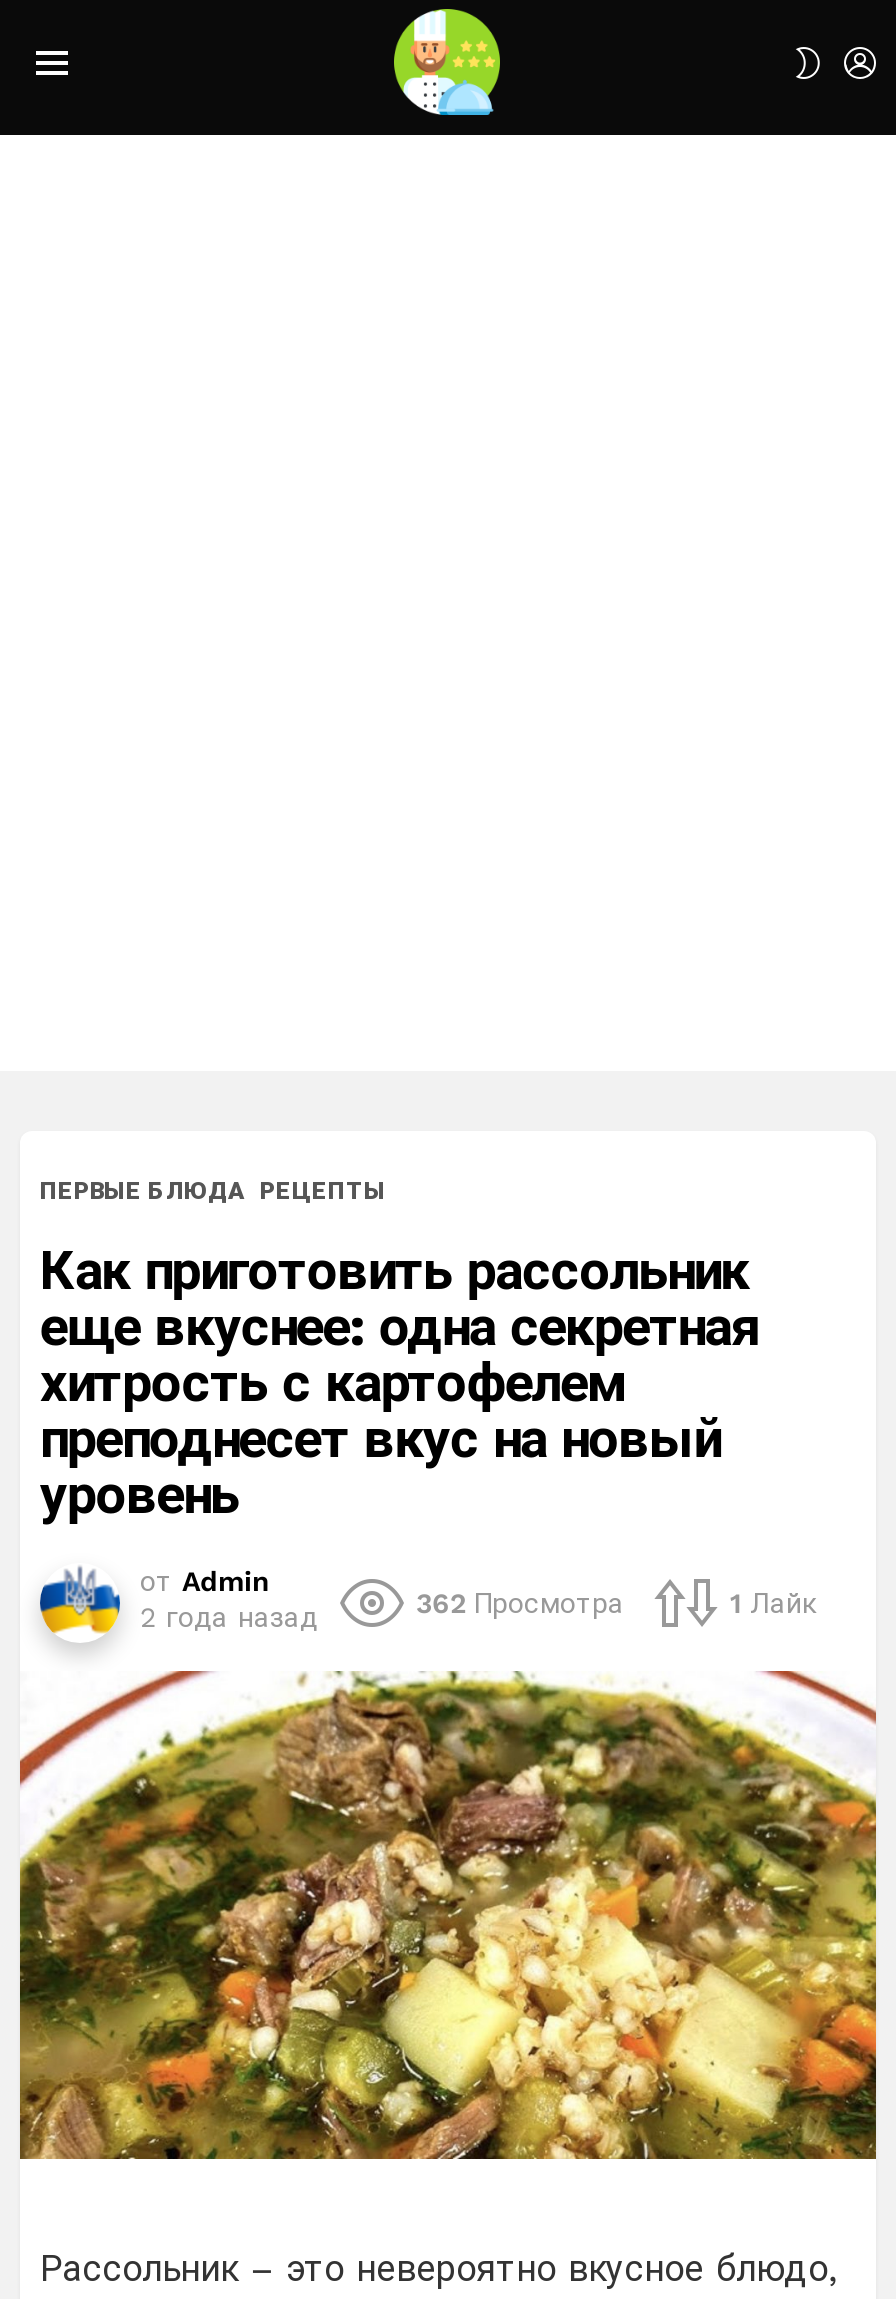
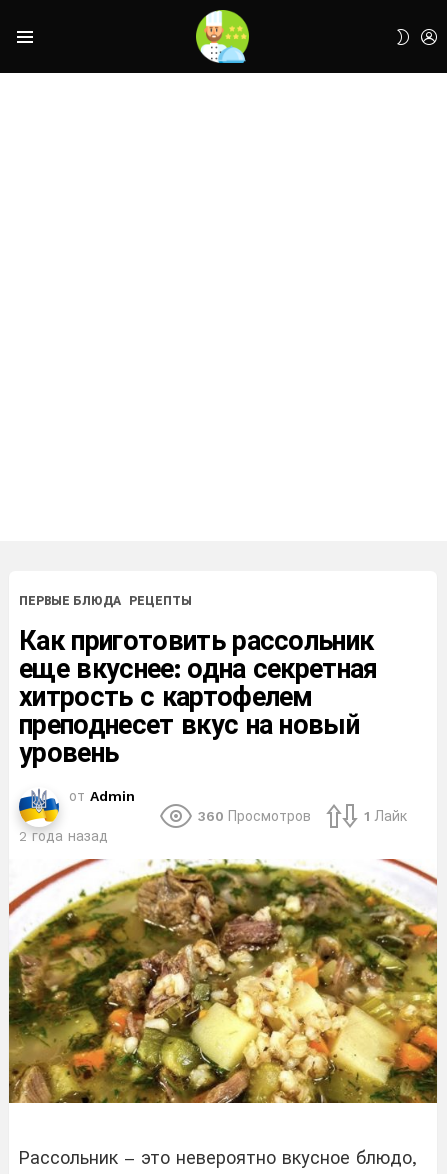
[416,1587,624,1619] 362 Просмотра -> [198,808,311,824] 360 Просмотров

